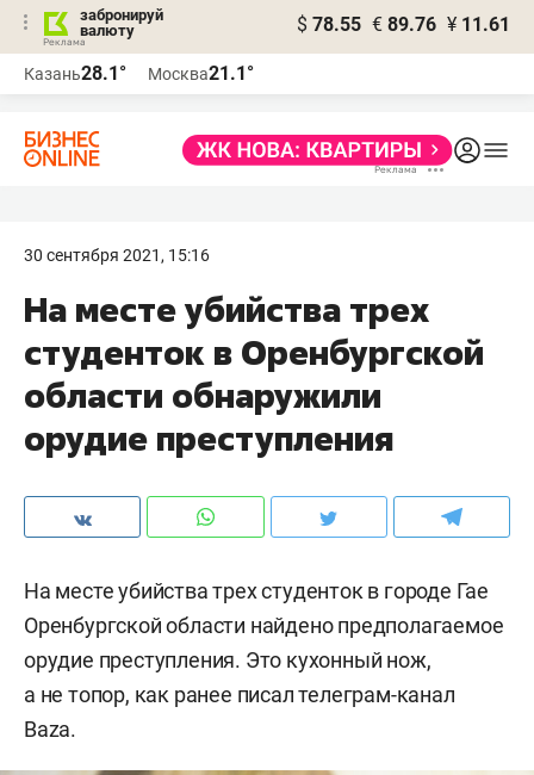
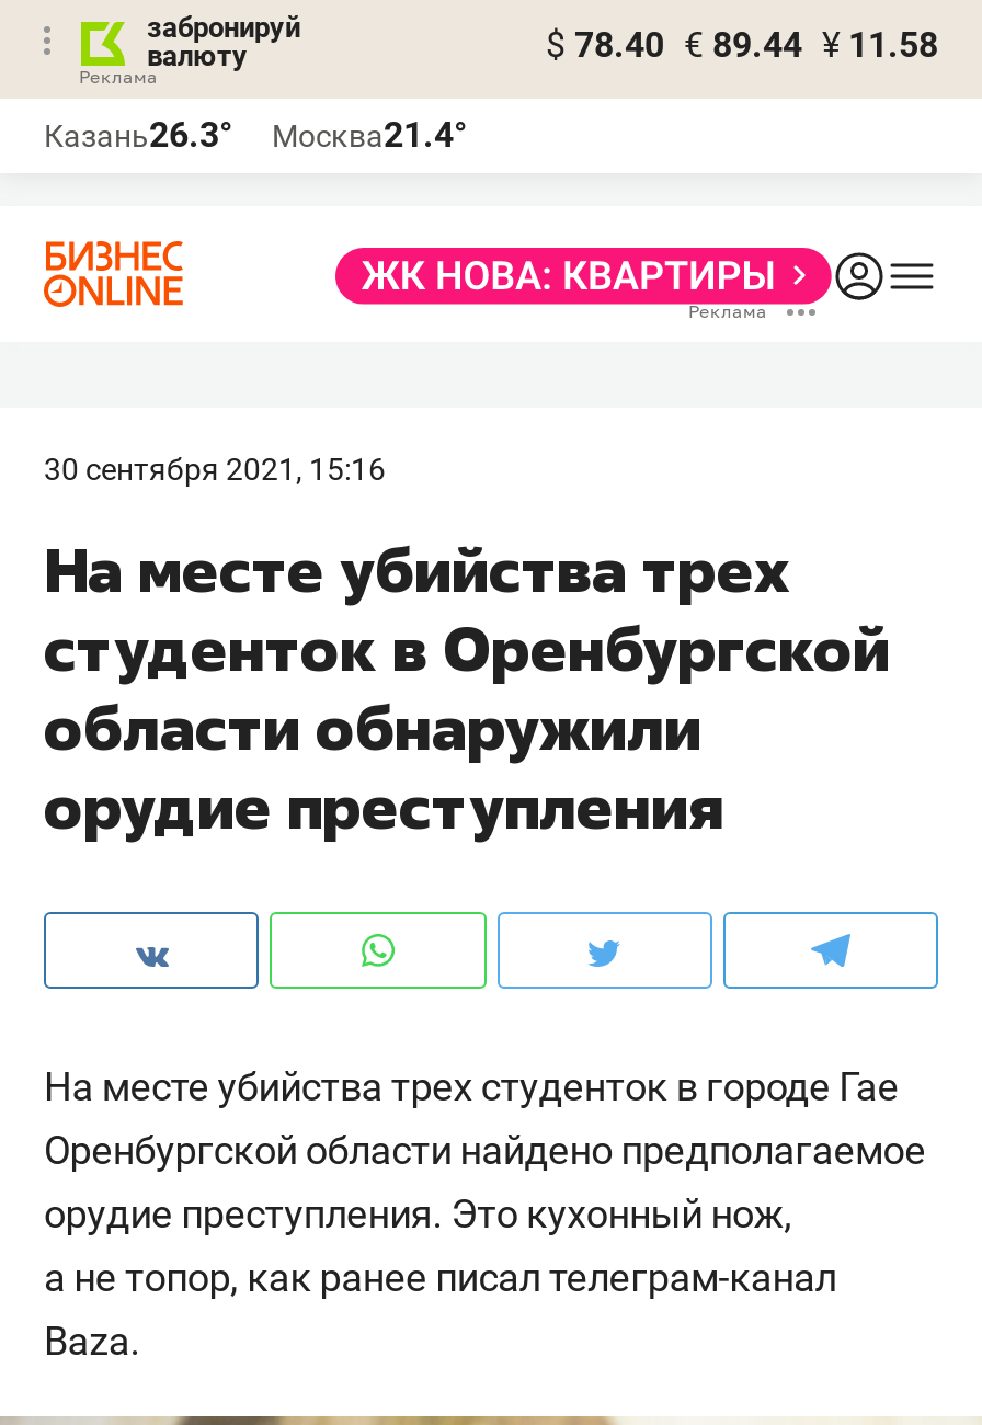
[297,13,510,36] $ 78.55 € 89.76 ¥ 11.61 -> [546,24,938,66] $ 78.40 € 89.44 ¥ 11.58
[24,62,126,85] Казань28.1° -> [44,114,232,156] Казань26.3°
[148,62,254,85] Москва21.1° -> [272,114,467,156] Москва21.4°

